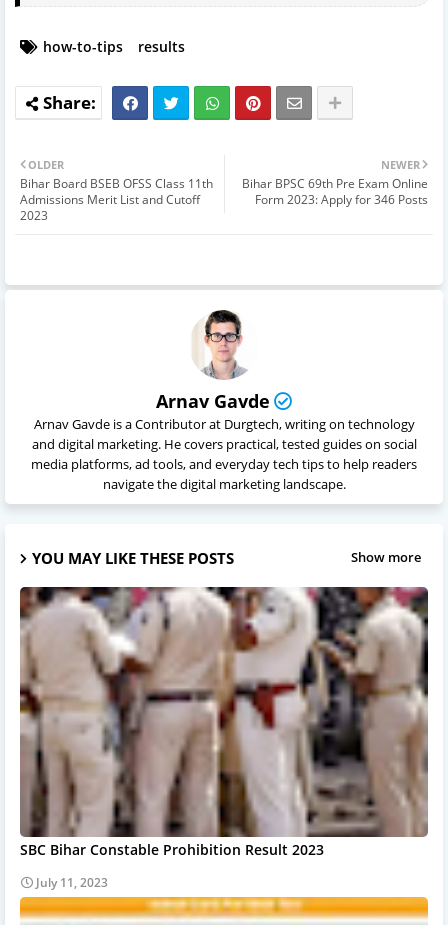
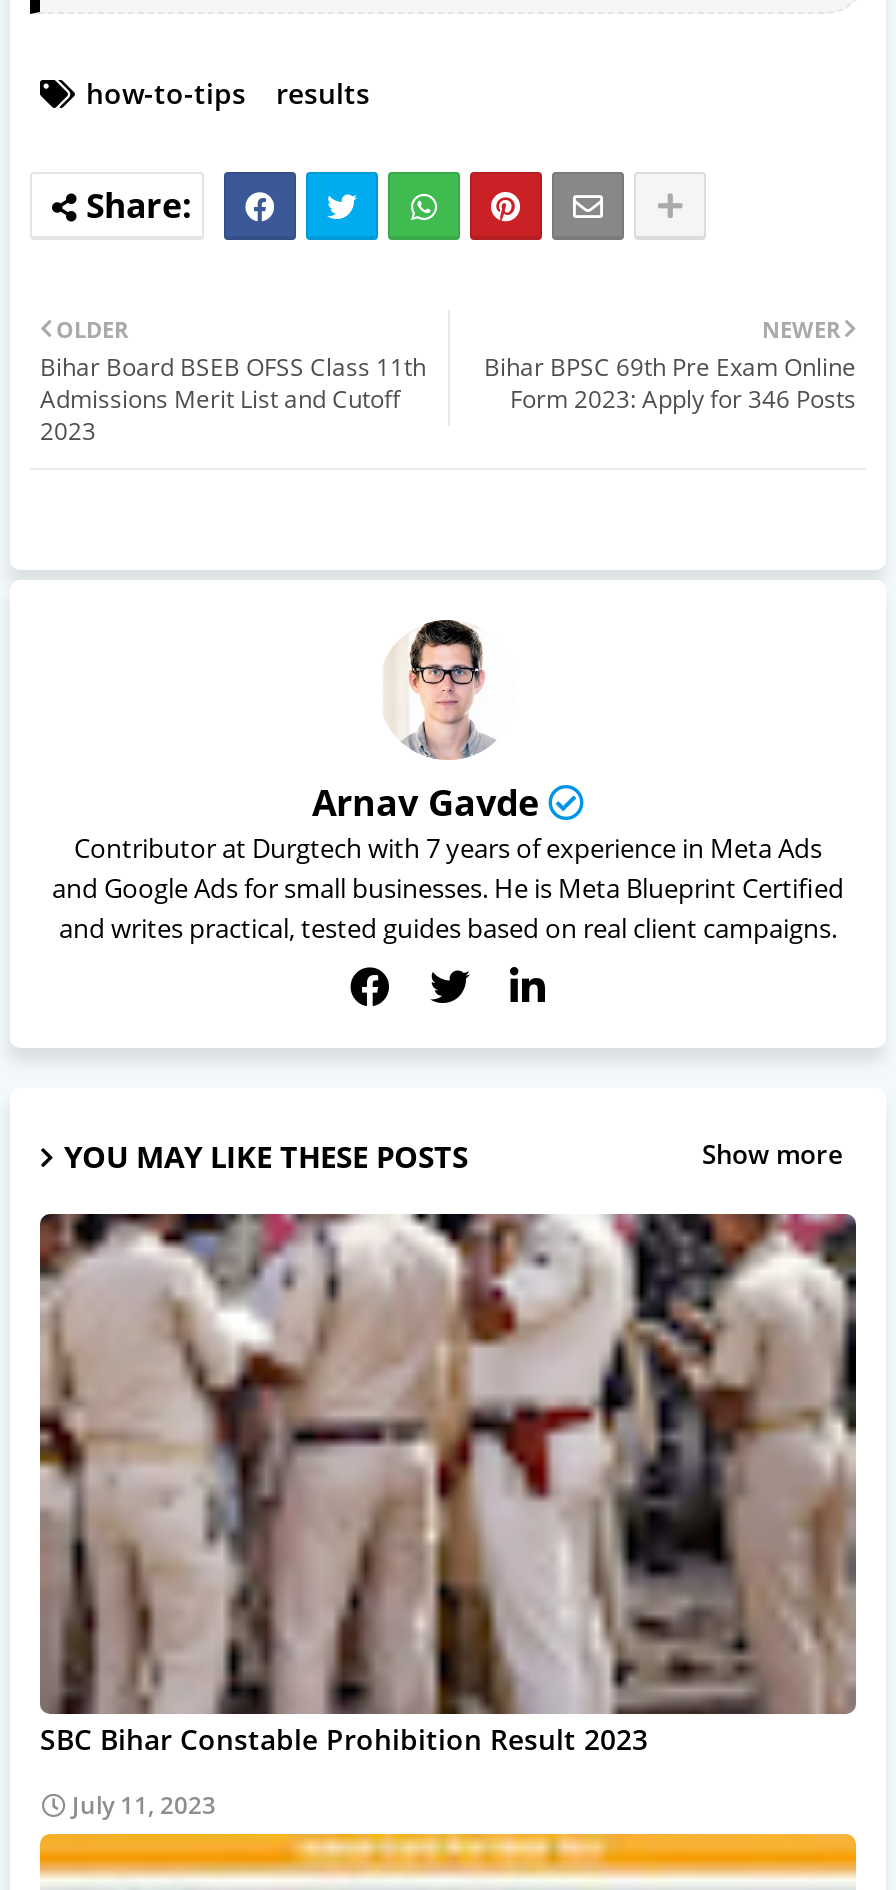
[31,415,417,493] Arnav Gavde is a Contributor at Durgtech, writing on technology | and digital marketing. He covers practical, tested guides on social | media platforms, ad tools, and everyday tech tips to help readers | navigate the digital marketing landscape. -> [52,829,844,945] Contributor at Durgtech with 7 years of experience in Meta Ads | and Google Ads for small businesses. He is Meta Blueprint Certified | and writes practical, tested guides based on real client campaigns.

